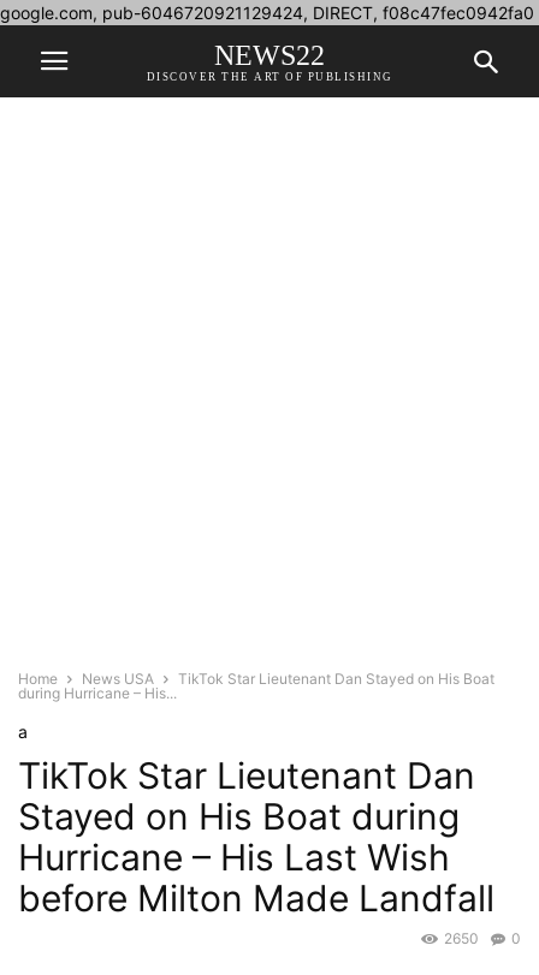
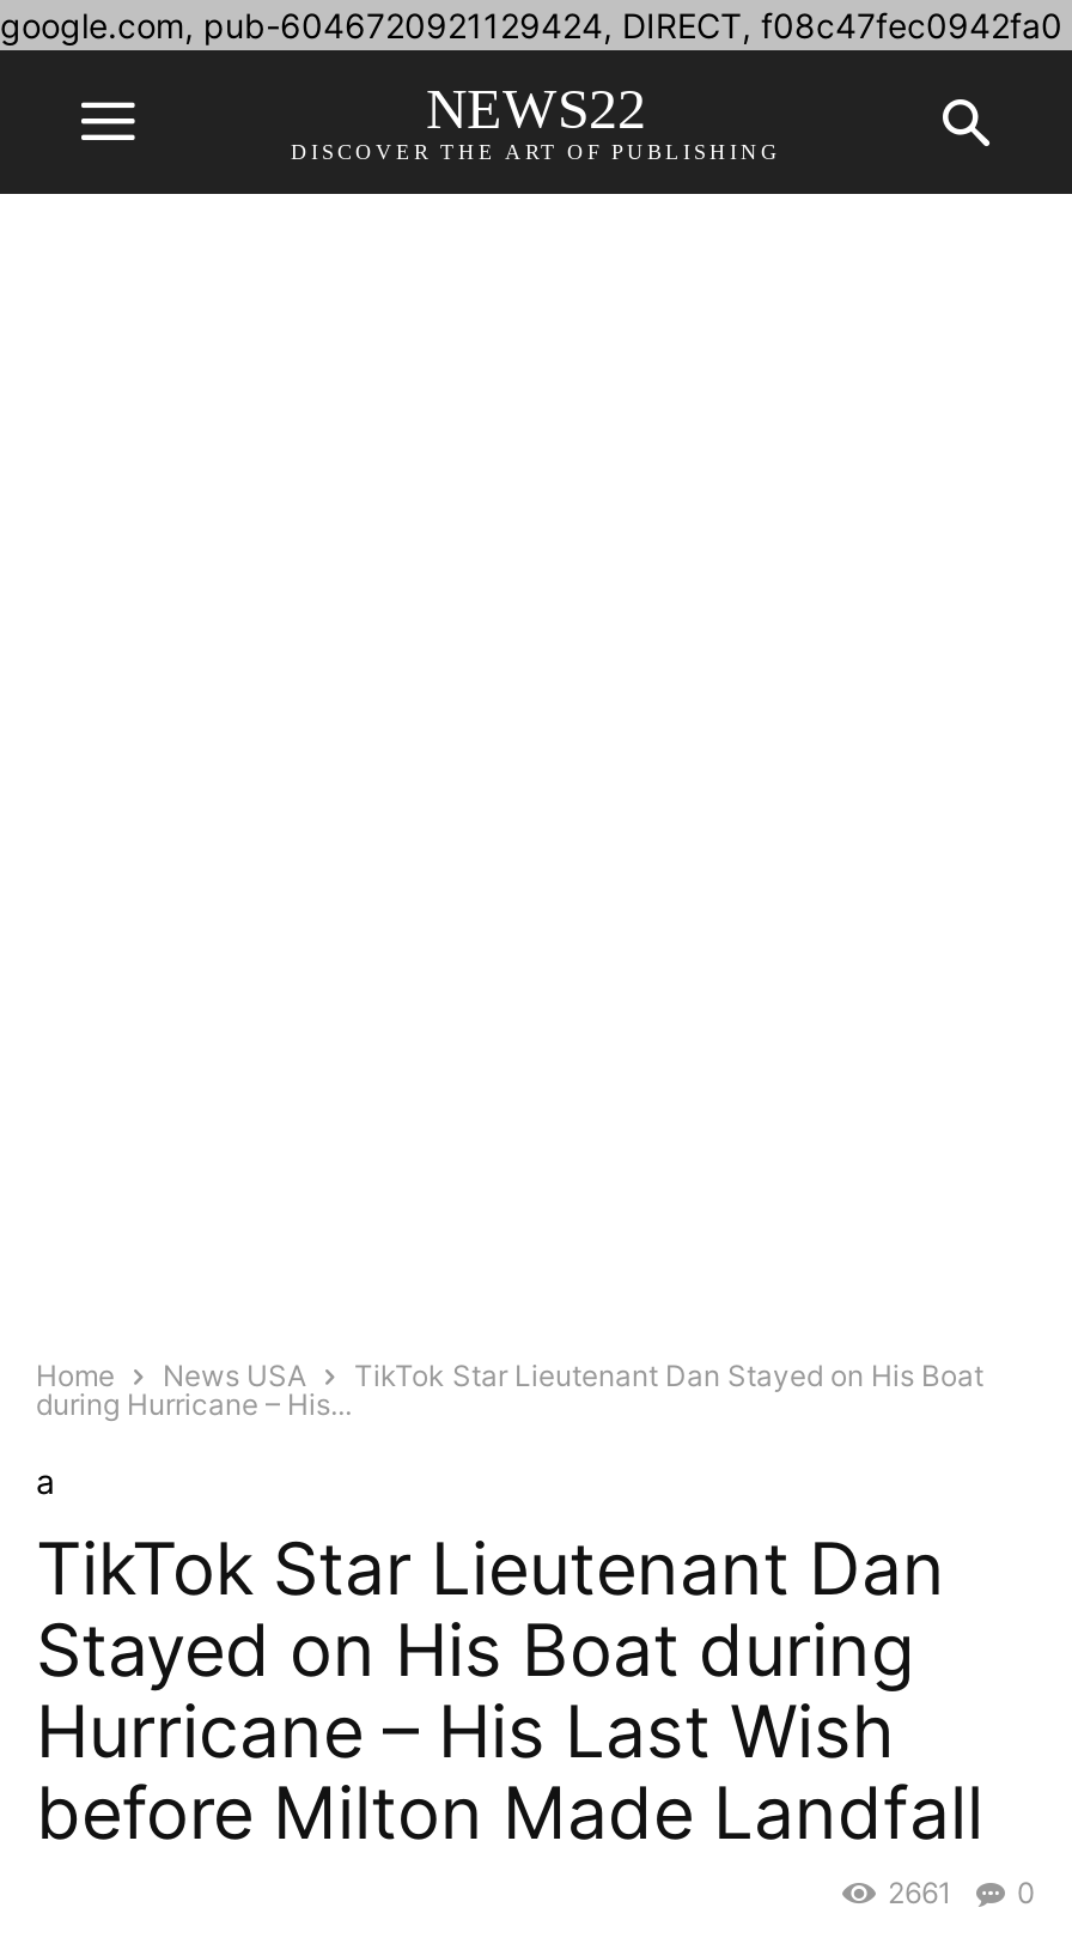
[444,929,521,947] 2650 0 -> [888,1875,1036,1910] 2661 0

